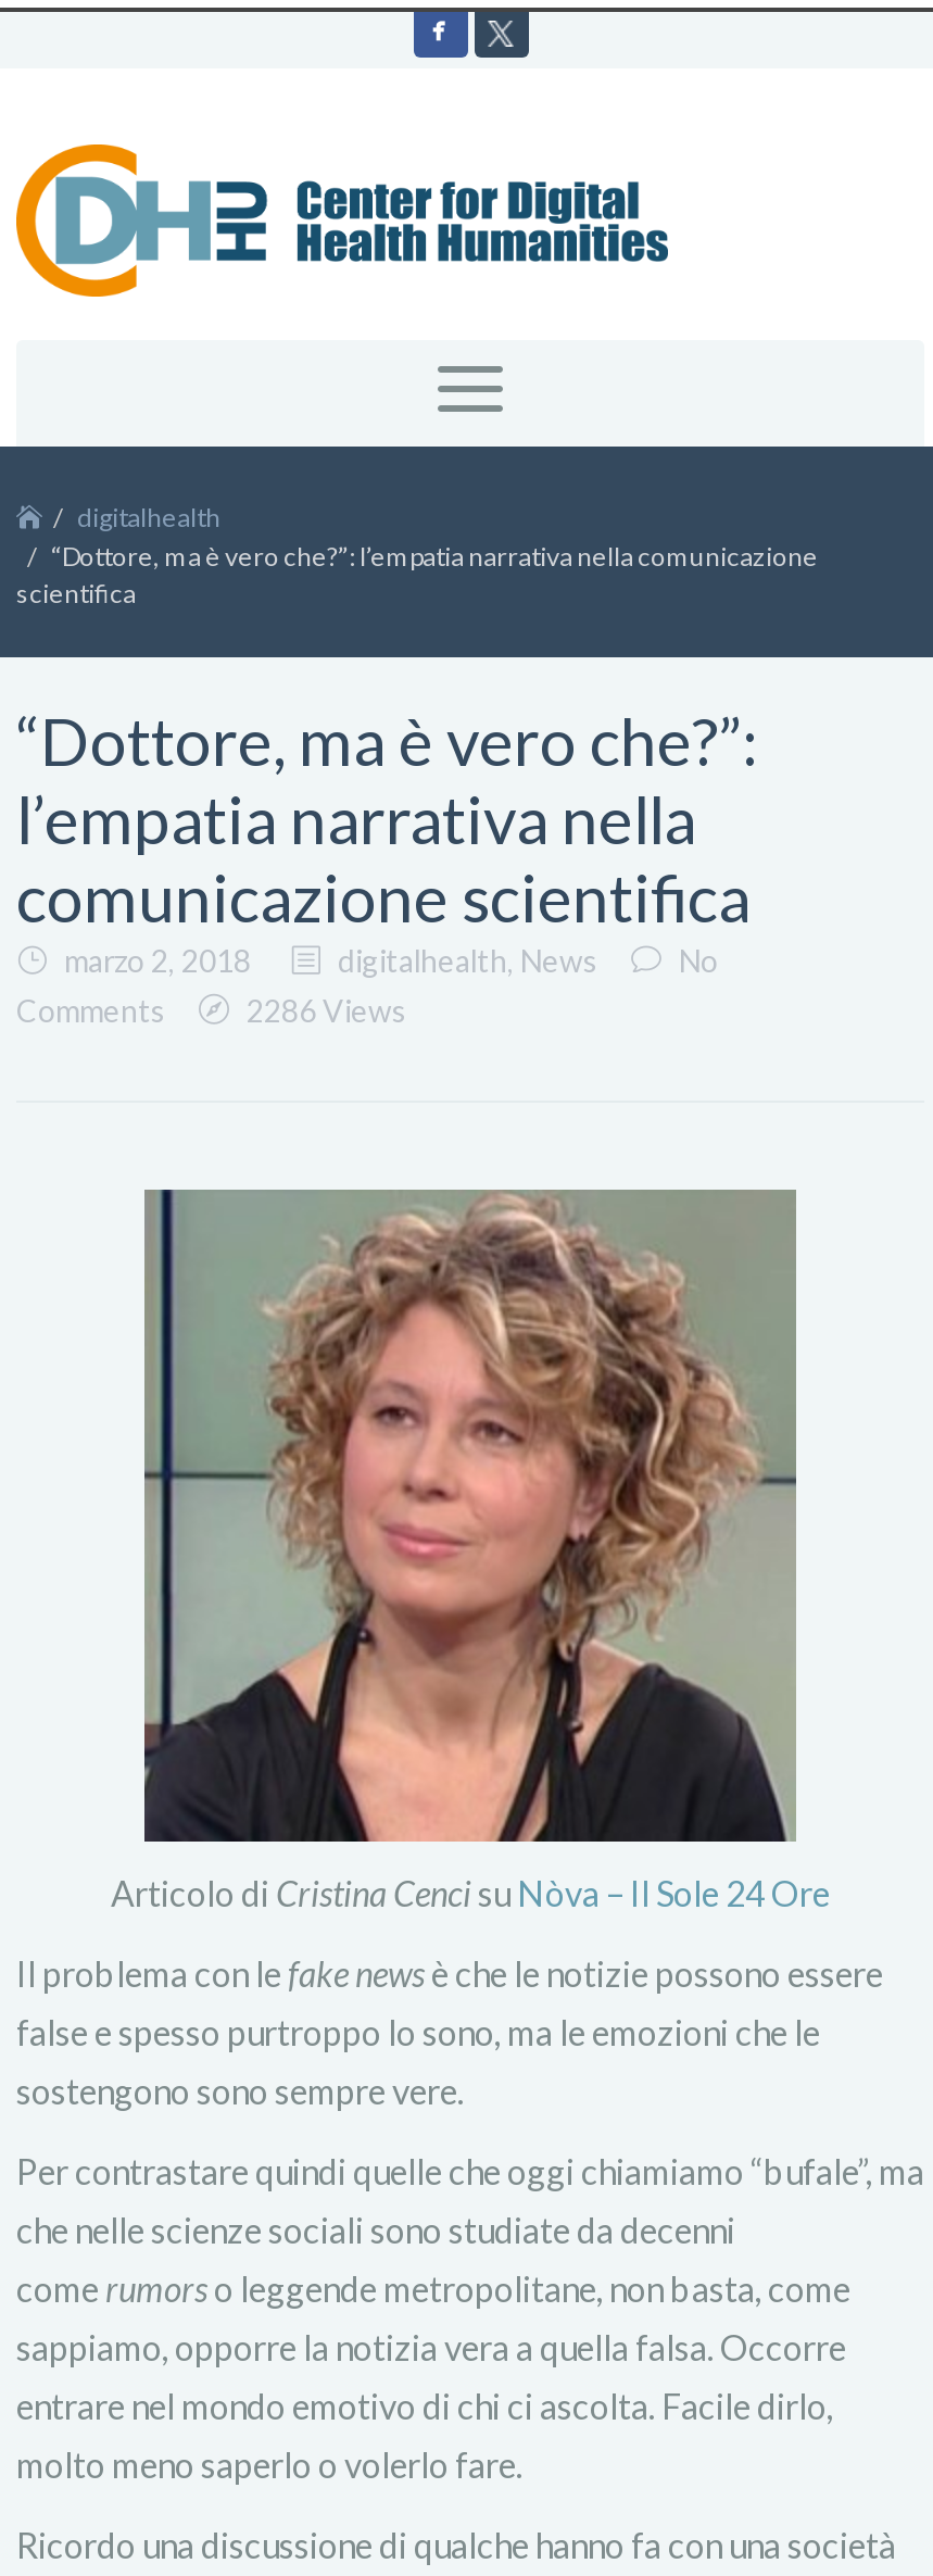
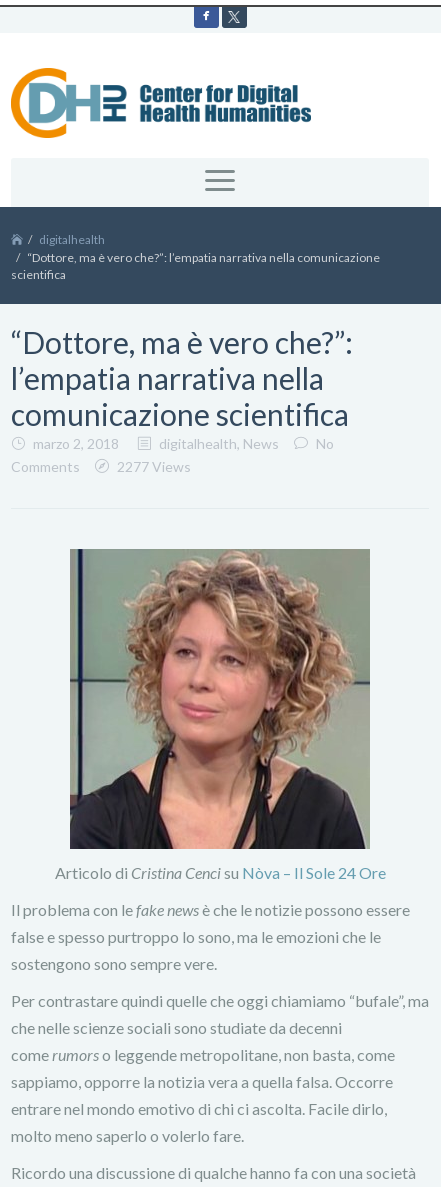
[16,992,407,1029] Comments 2286 Views -> [11,458,191,475] Comments 2277 Views

